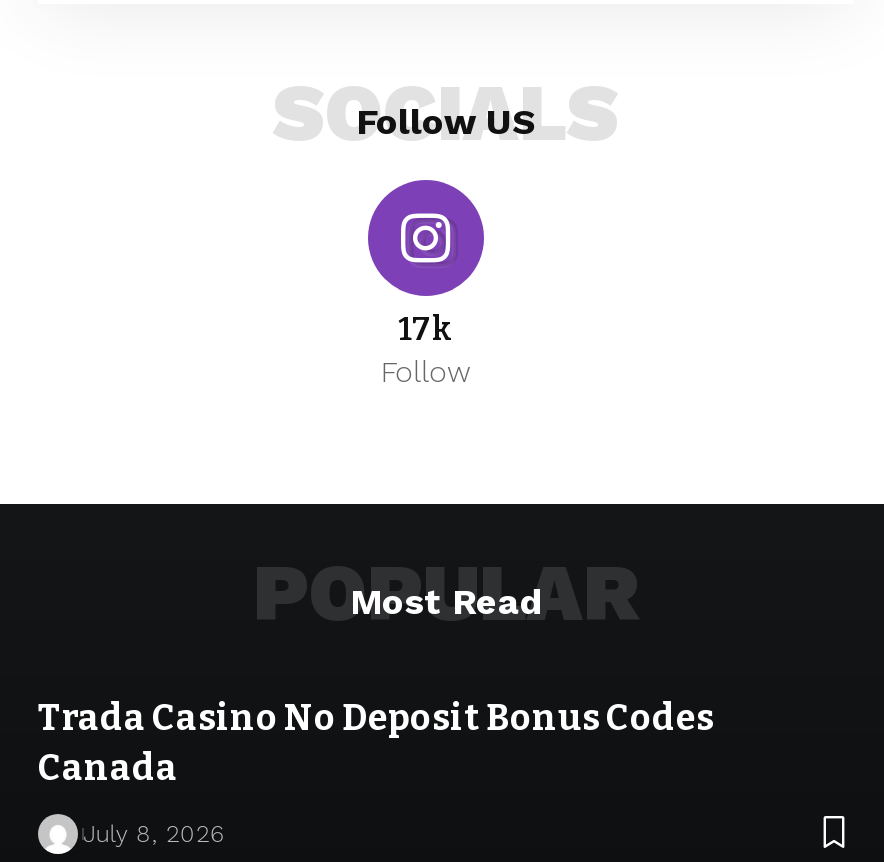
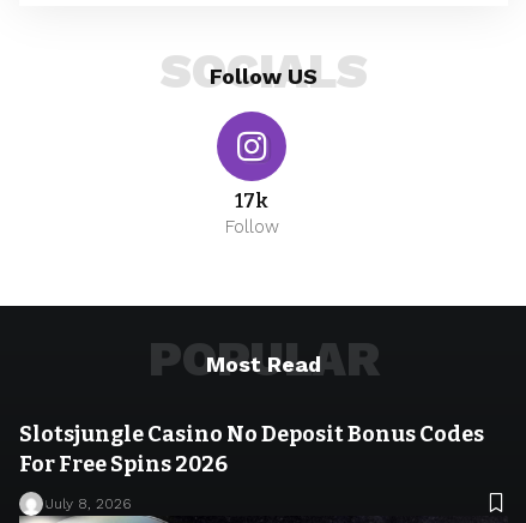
[38,696,714,790] Trada Casino No Deposit Bonus Codes | Canada -> [19,421,484,477] Slotsjungle Casino No Deposit Bonus Codes | For Free Spins 2026

